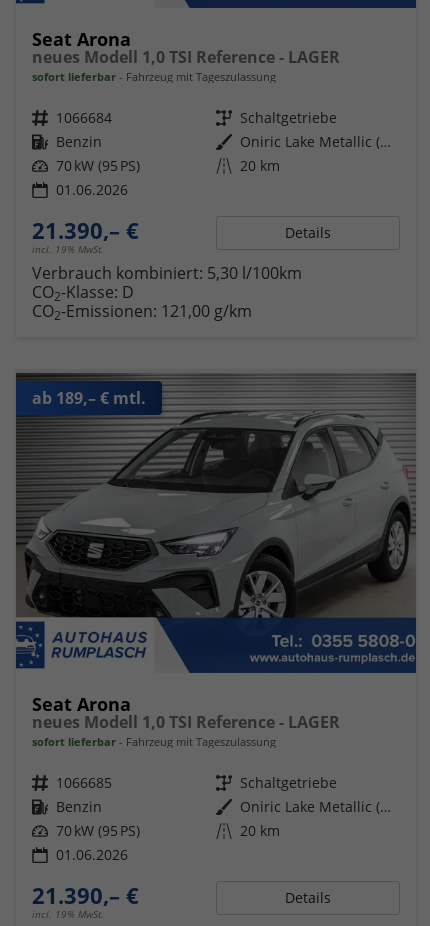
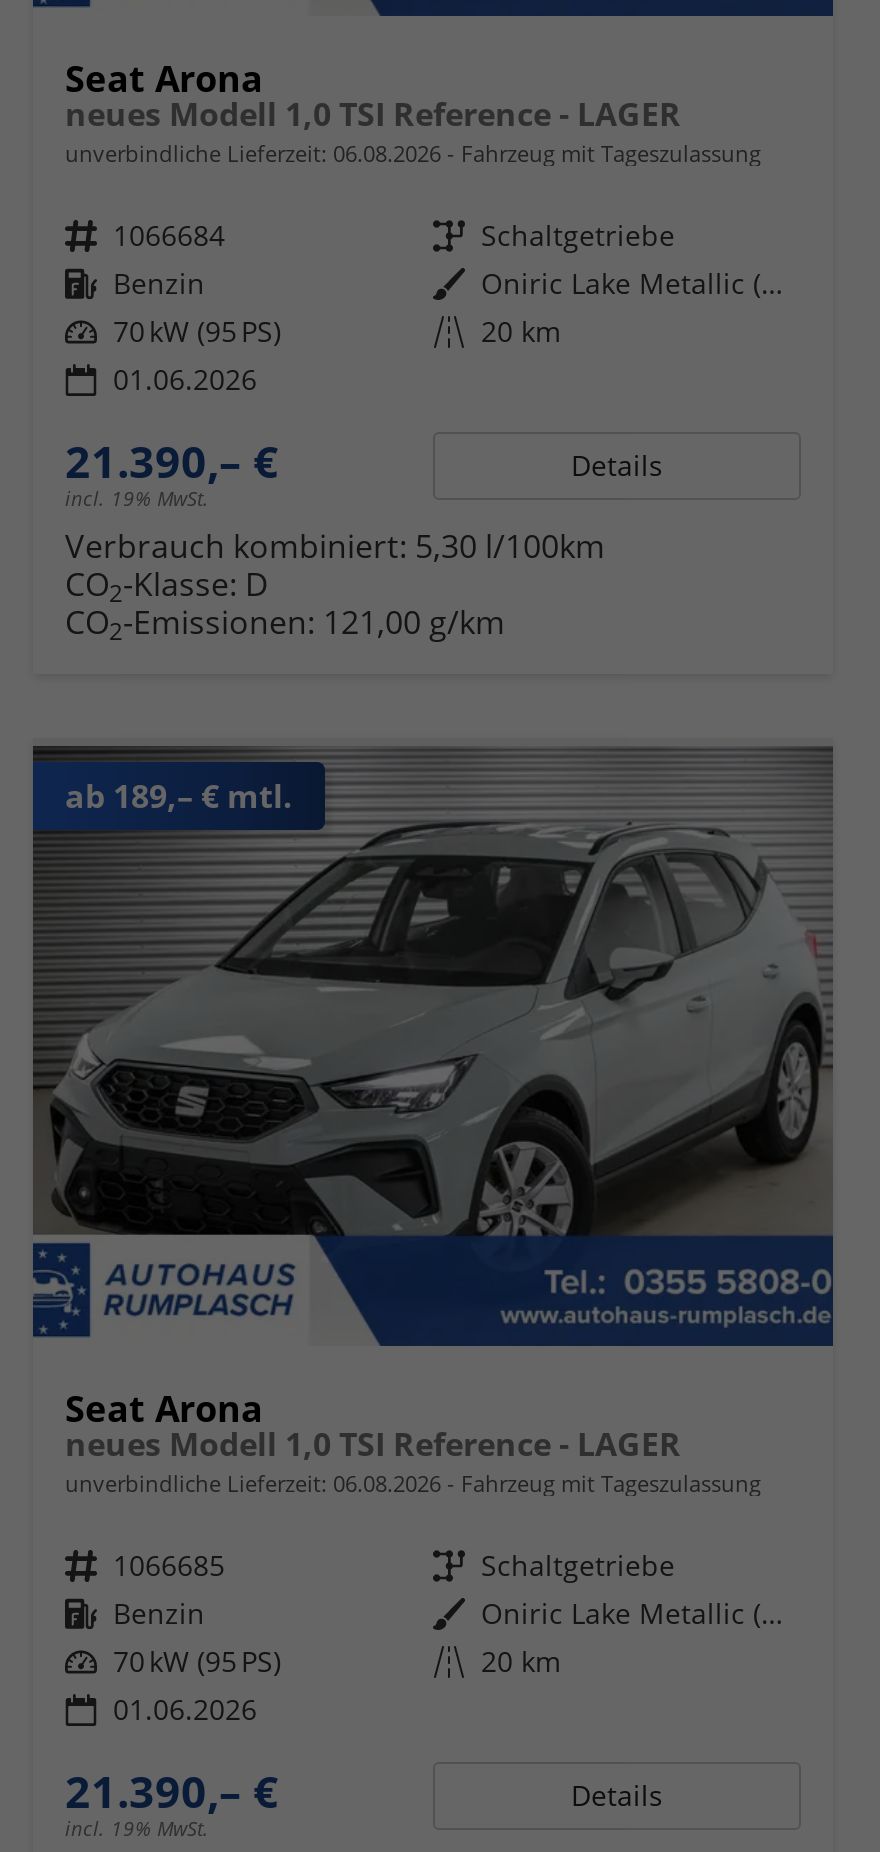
[32,69,276,84] sofort lieferbar Fahrzeug mit Tageszulassung -> [65,139,761,169] unverbindliche Lieferzeit: 06.08.2026 Fahrzeug mit Tageszulassung
[32,734,276,749] sofort lieferbar Fahrzeug mit Tageszulassung -> [65,1469,761,1499] unverbindliche Lieferzeit: 06.08.2026 Fahrzeug mit Tageszulassung

